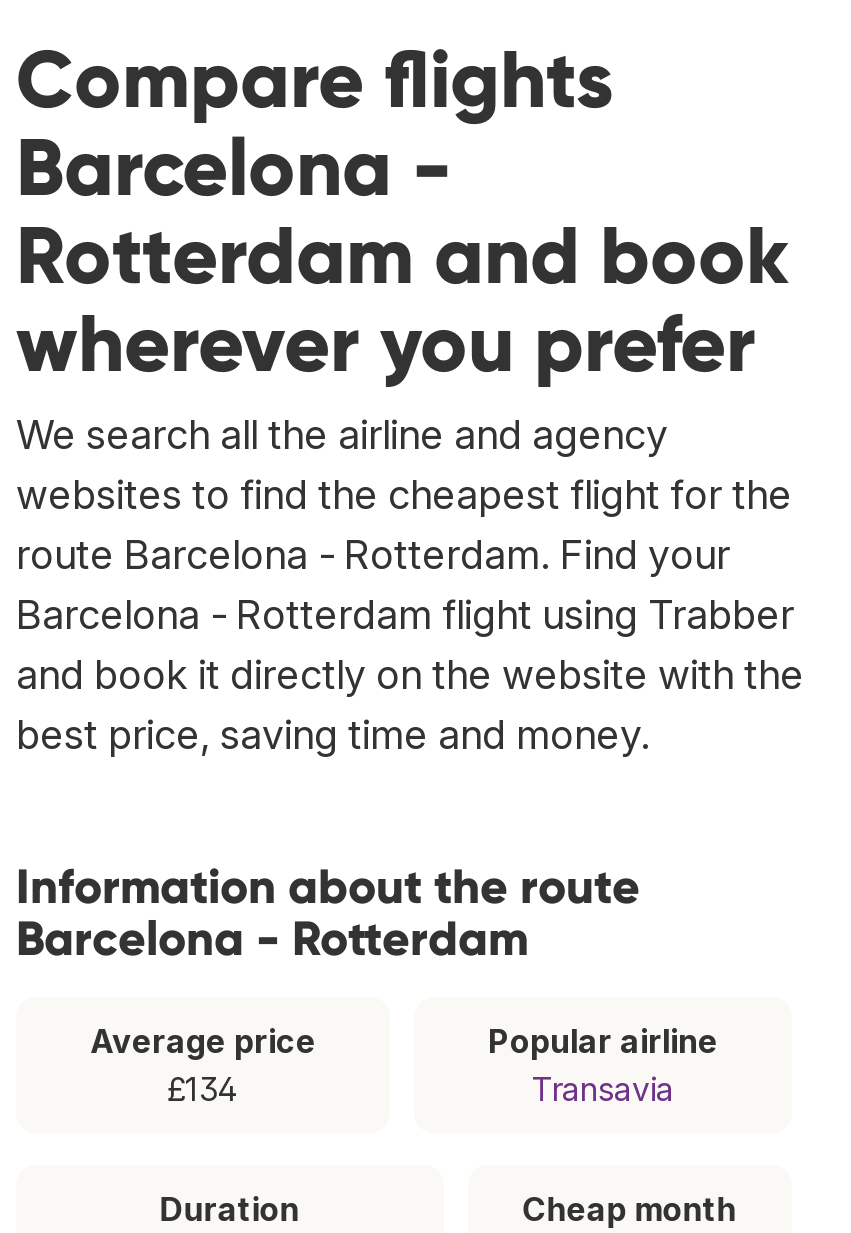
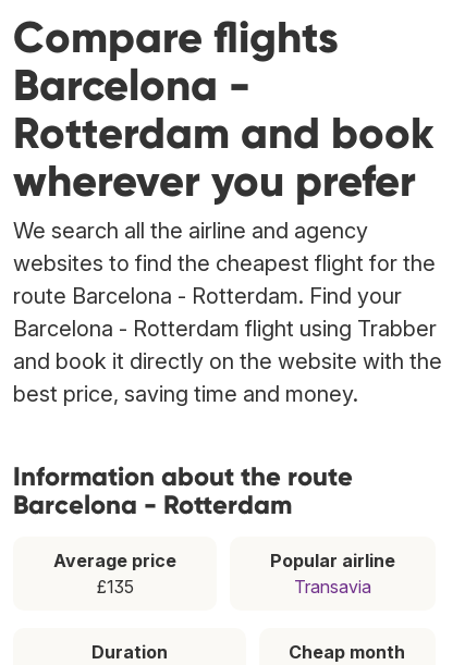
[167,1068,239,1108] £134 -> [96,575,133,597] £135

